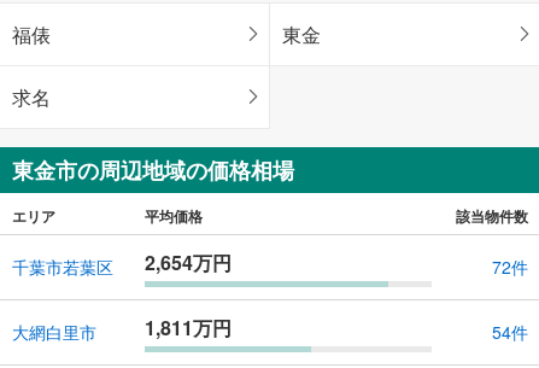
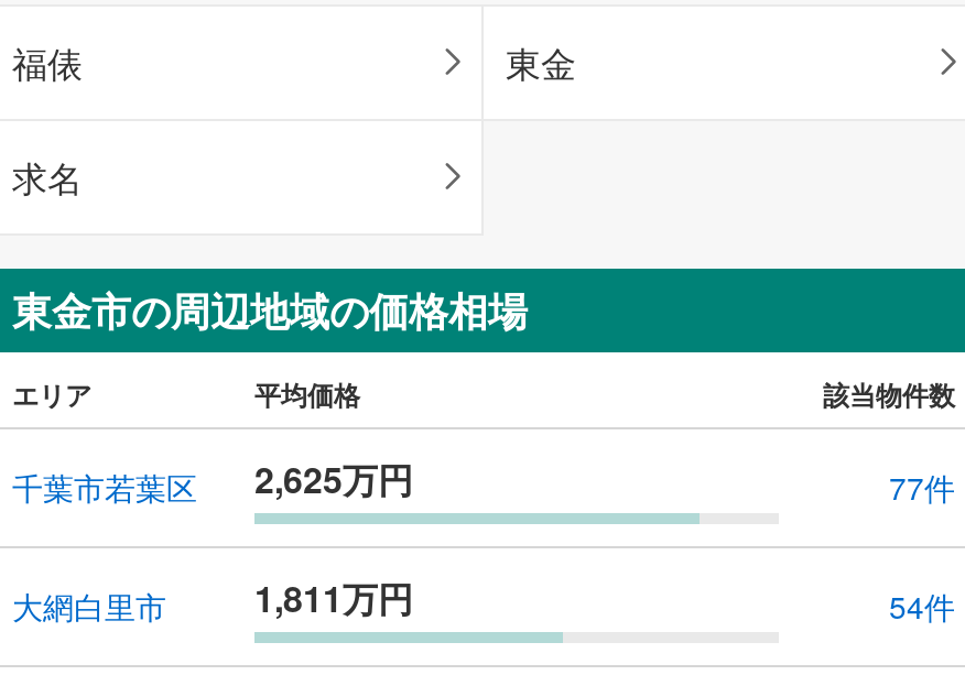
[12,248,232,279] 千葉市若葉区 2,654万円 -> [12,453,413,509] 千葉市若葉区 2,625万円
[492,255,528,279] 72件 -> [889,465,955,509] 77件

